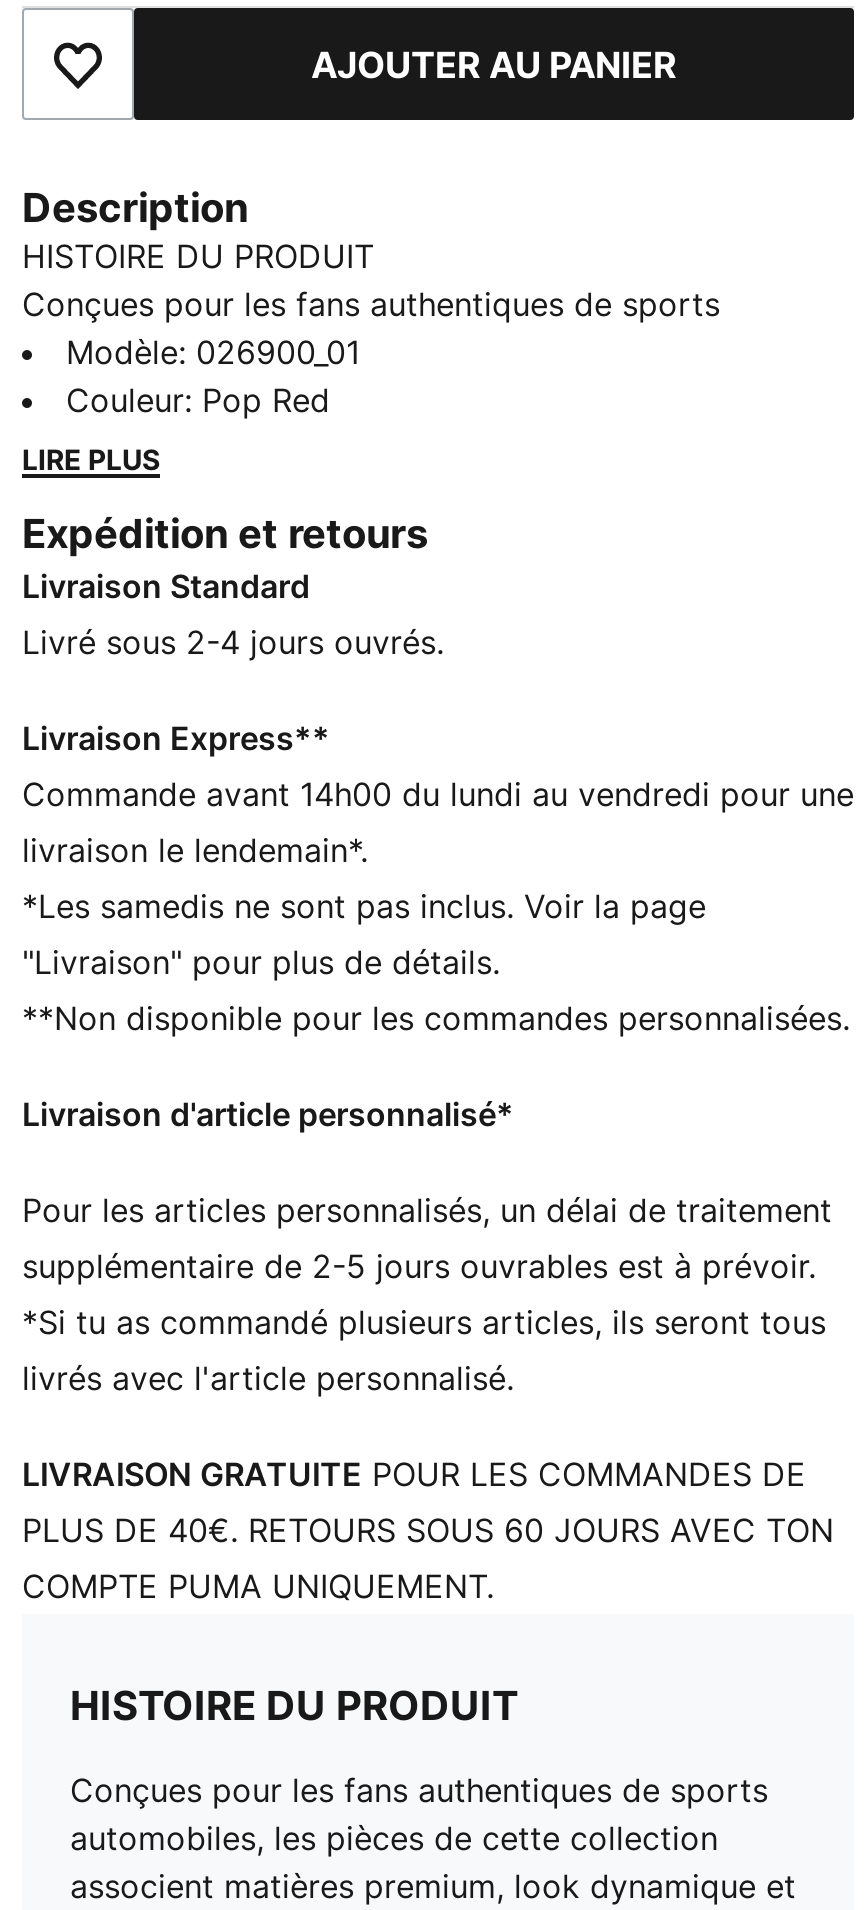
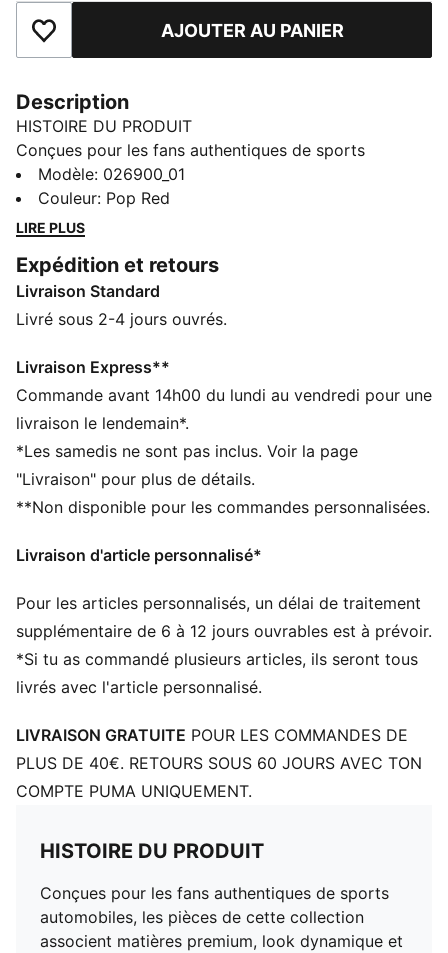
[22,1246,816,1286] supplémentaire de 2-5 jours ouvrables est à prévoir. -> [16,621,432,641] supplémentaire de 6 à 12 jours ouvrables est à prévoir.

